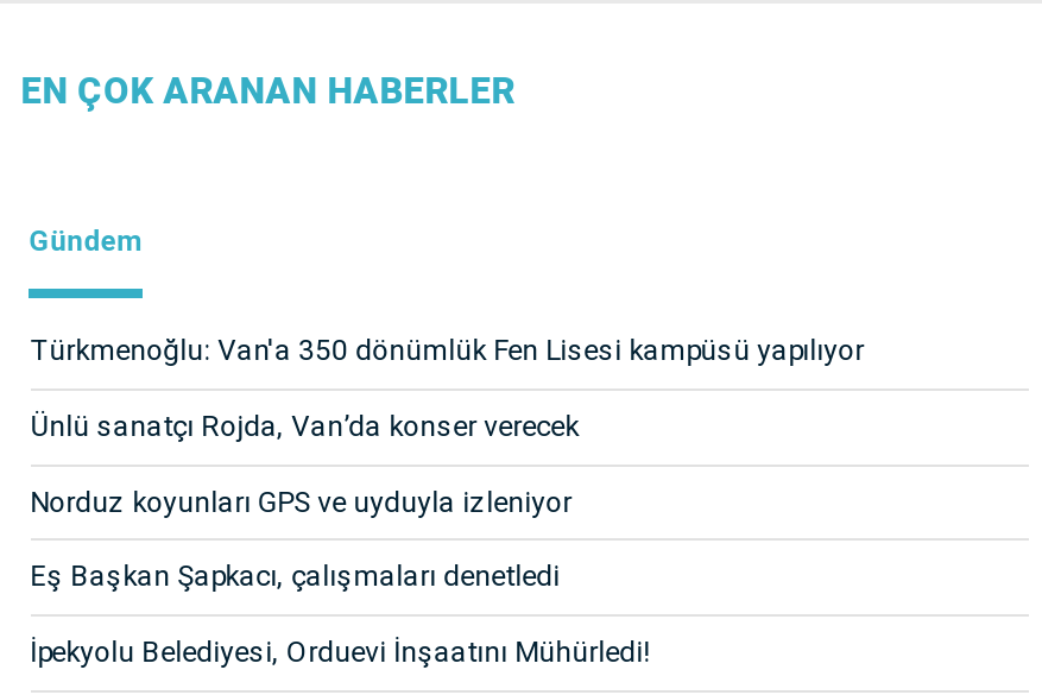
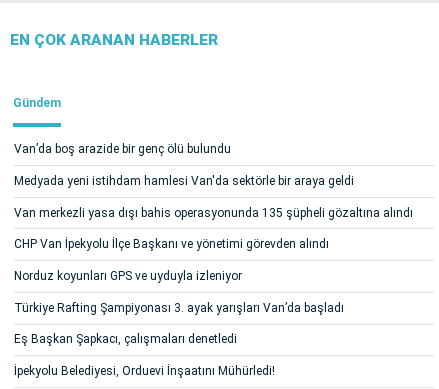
[30,334,864,443] Türkmenoğlu: Van'a 350 dönümlük Fen Lisesi kampüsü yapılıyor | Ünlü sanatçı Rojda, Van’da konser verecek -> [14,142,413,251] Van’da boş arazide bir genç ölü bulundu | Medyada yeni istihdam hamlesi Van'da sektörle bir araya geldi | Van merkezli yasa dışı bahis operasyonunda 135 şüpheli gözaltına alındı | CHP Van İpekyolu İlçe Başkanı ve yönetimi görevden alındı
none -> [14,301,344,315] Türkiye Rafting Şampiyonası 3. ayak yarışları Van’da başladı

